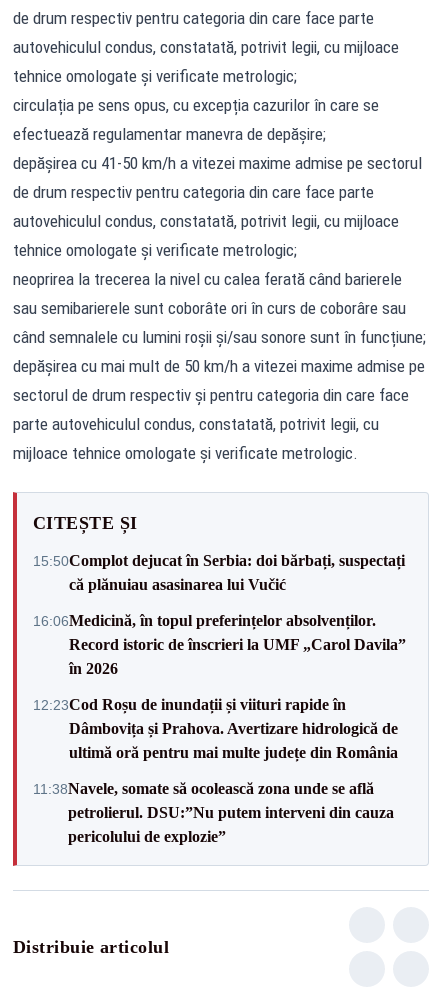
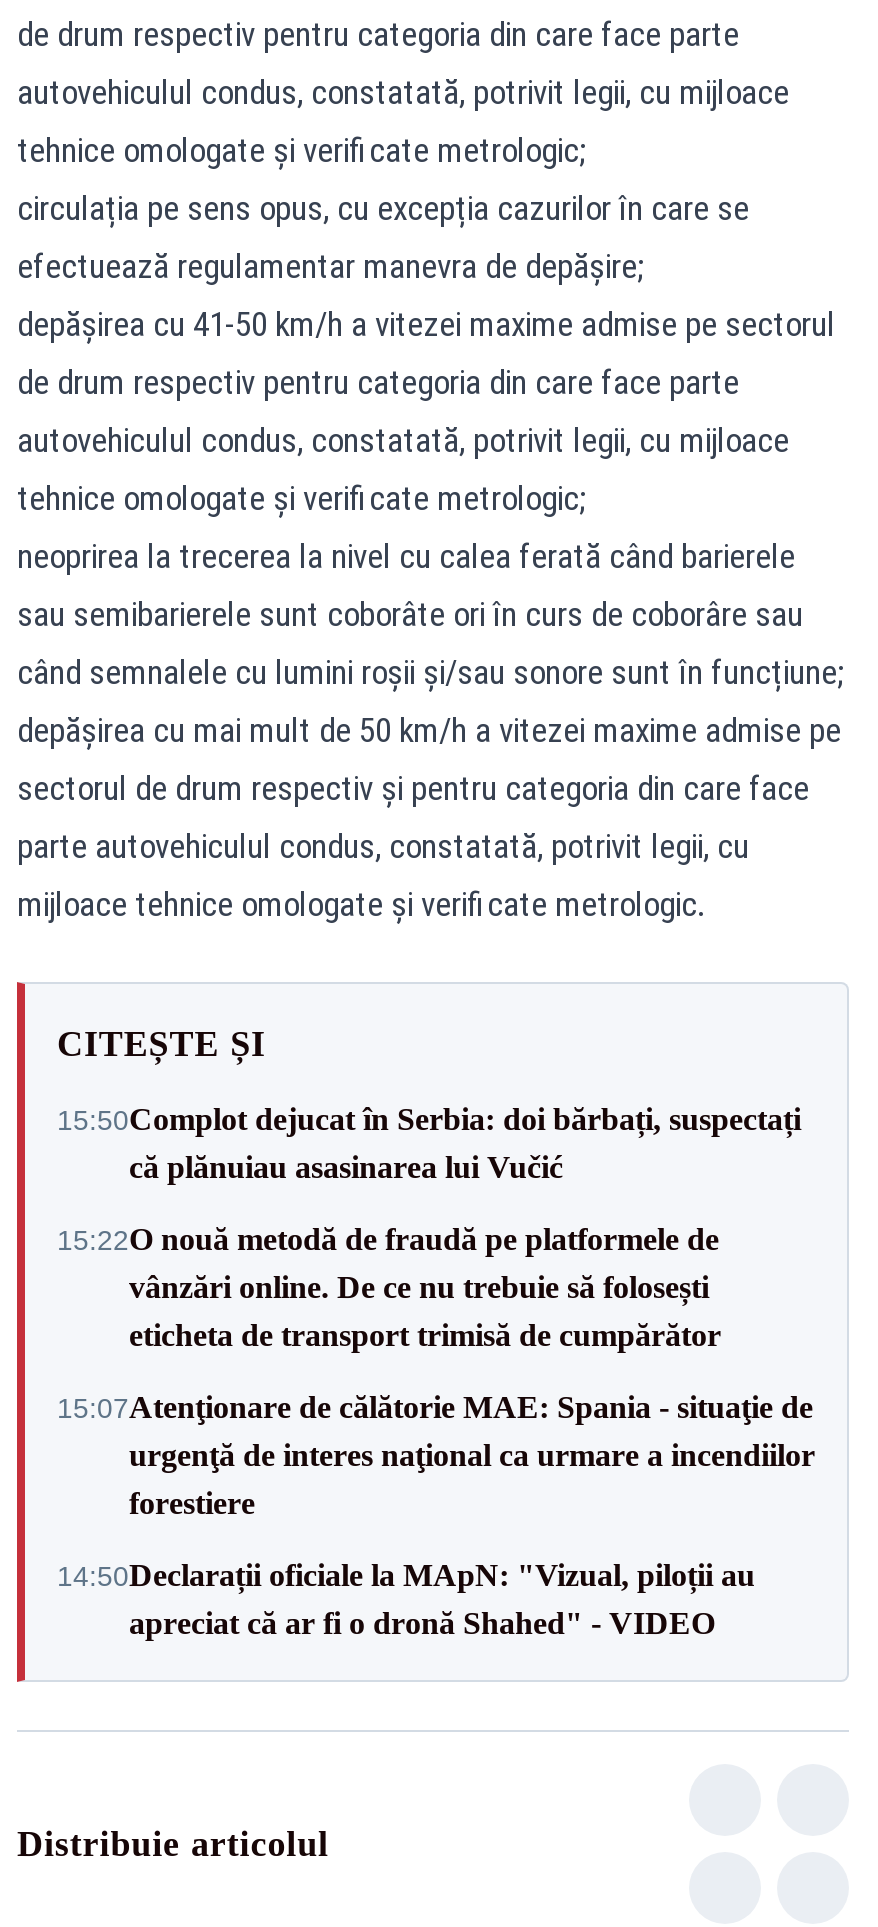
[33,611,406,676] 16:06Medicină, în topul preferințelor absolvenților. | Record istoric de înscrieri la UMF „Carol Davila” | în 2026 -> [57,1222,721,1352] 15:22O nouă metodă de fraudă pe platformele de | vânzări online. De ce nu trebuie să folosești | eticheta de transport trimisă de cumpărător
[33,695,398,760] 12:23Cod Roșu de inundații și viituri rapide în | Dâmbovița și Prahova. Avertizare hidrologică de | ultimă oră pentru mai multe județe din România -> [57,1390,815,1520] 15:07Atenţionare de călătorie MAE: Spania - situaţie de | urgenţă de interes naţional ca urmare a incendiilor | forestiere
[33,779,394,844] 11:38Navele, somate să ocolească zona unde se află | petrolierul. DSU:”Nu putem interveni din cauza | pericolului de explozie” -> [57,1558,755,1640] 14:50Declarații oficiale la MApN: "Vizual, piloții au | apreciat că ar fi o dronă Shahed" - VIDEO

